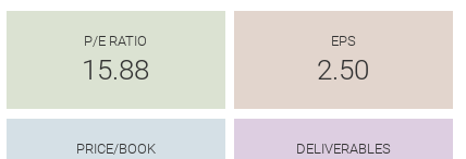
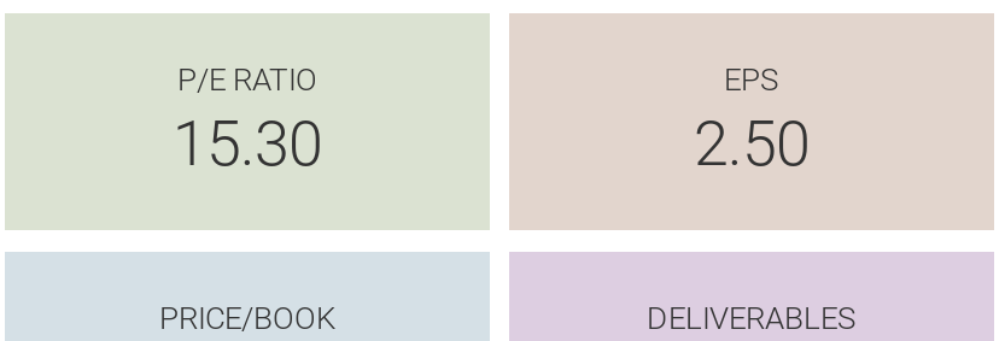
[82,54,150,86] 15.88 -> [173,108,322,180] 15.30

